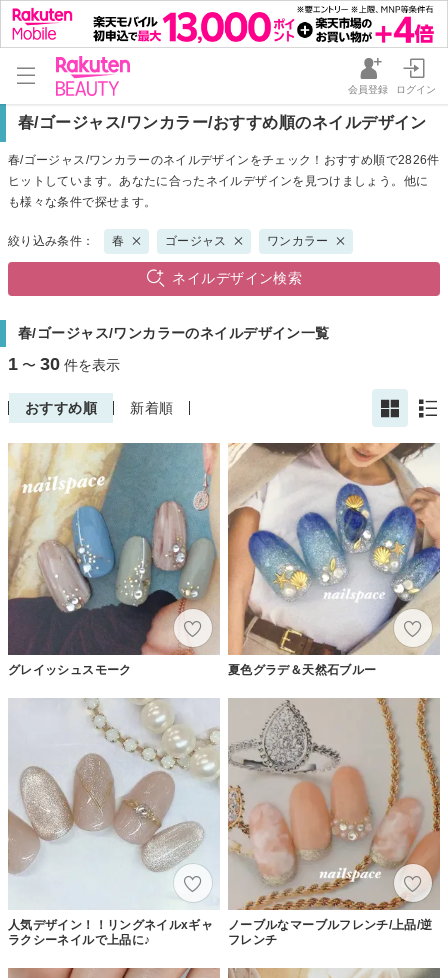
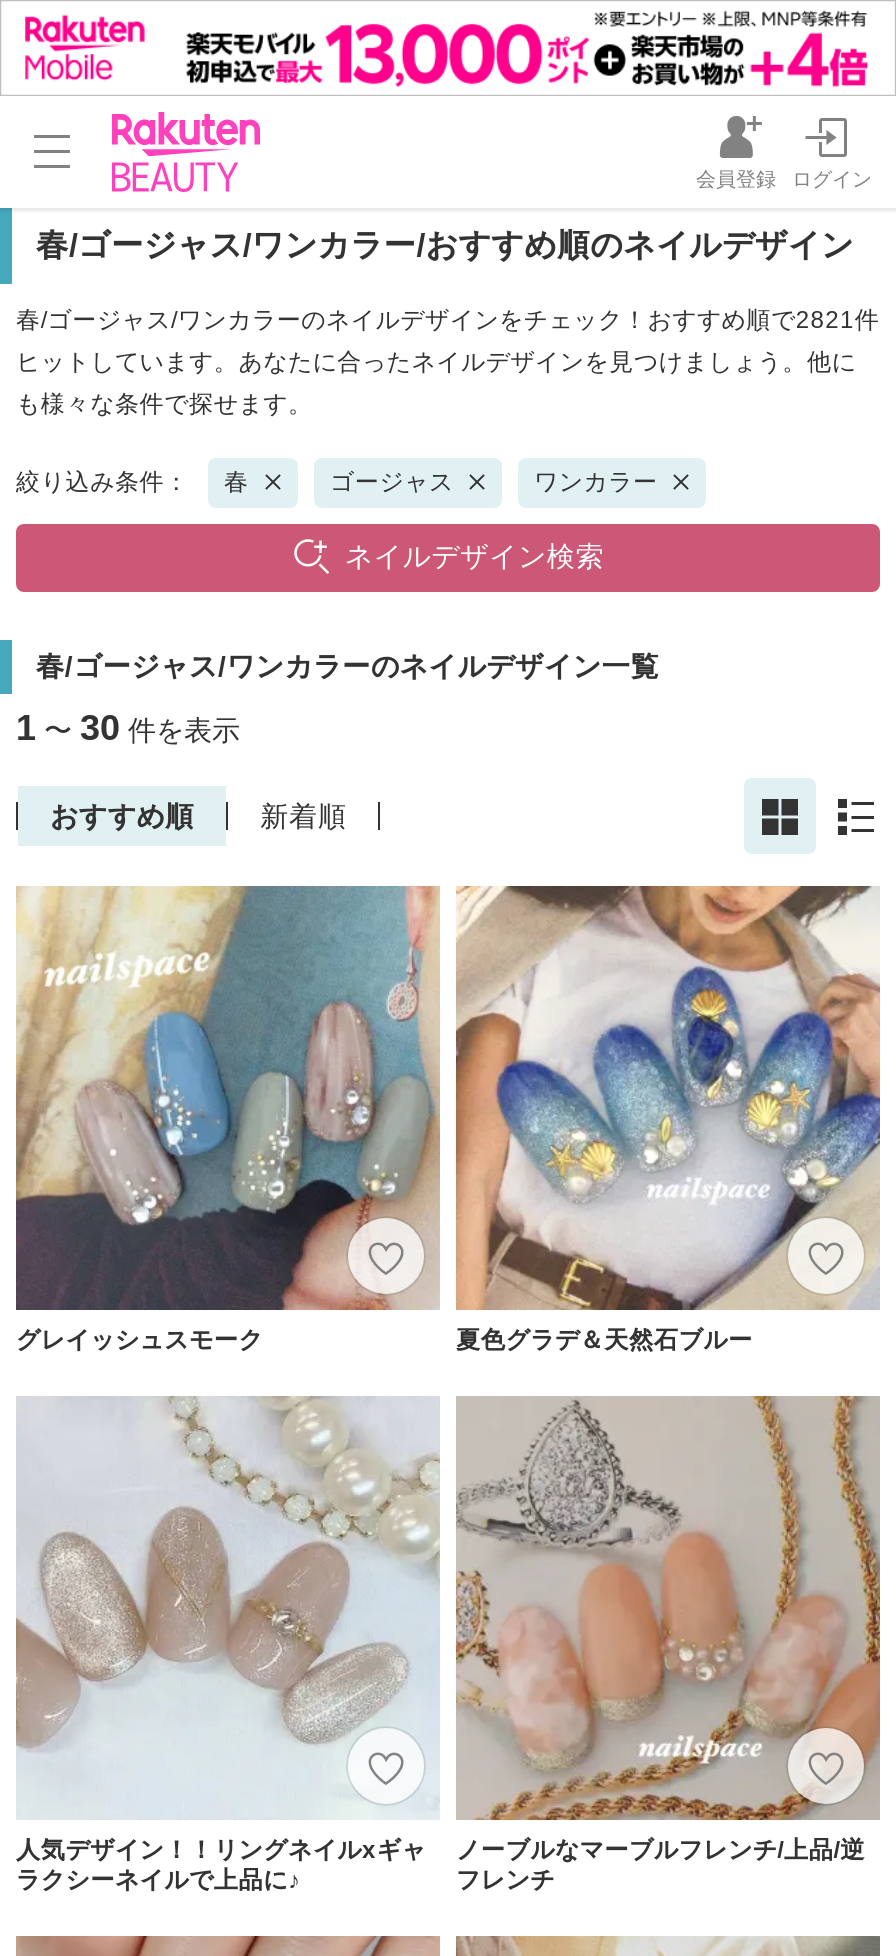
[8,153,440,167] 春/ゴージャス/ワンカラーのネイルデザインをチェック！おすすめ順で2826件 -> [16,306,879,334] 春/ゴージャス/ワンカラーのネイルデザインをチェック！おすすめ順で2821件

